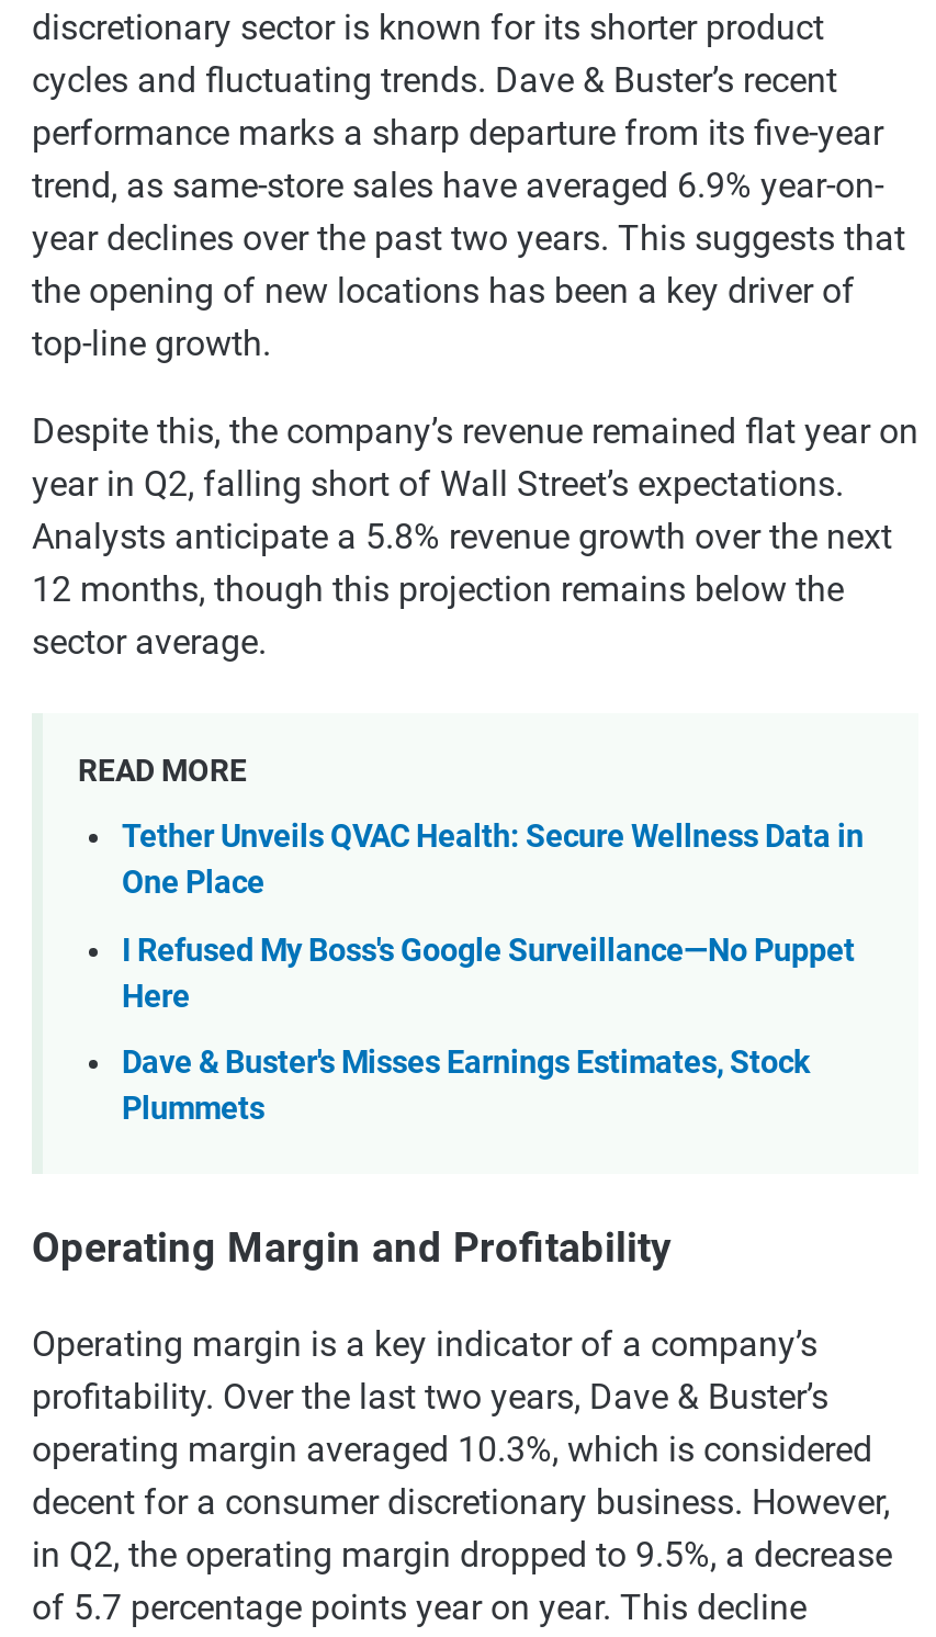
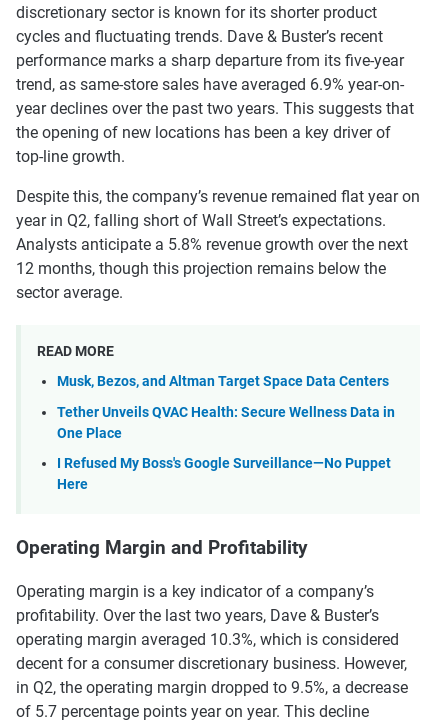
none -> [57,373,389,390] Musk, Bezos, and Altman Target Space Data Centers
moved [122,819,864,1015] -> [57,404,395,493]: Tether Unveils QVAC Health: Secure Wellness Data in | One Place | I Refused My Boss's Google Surveillance—No Puppet | Here
[122,1045,809,1129] Dave & Buster's Misses Earnings Estimates, Stock | Plummets -> none

